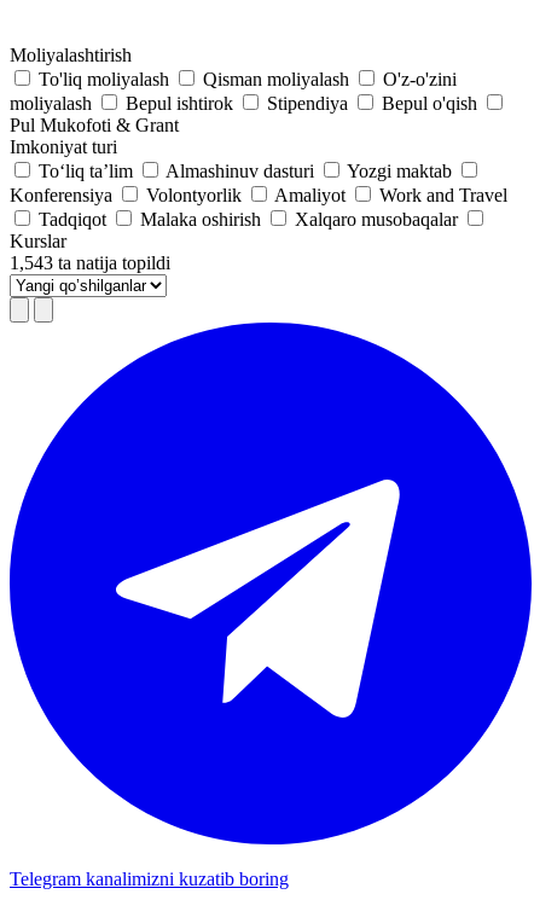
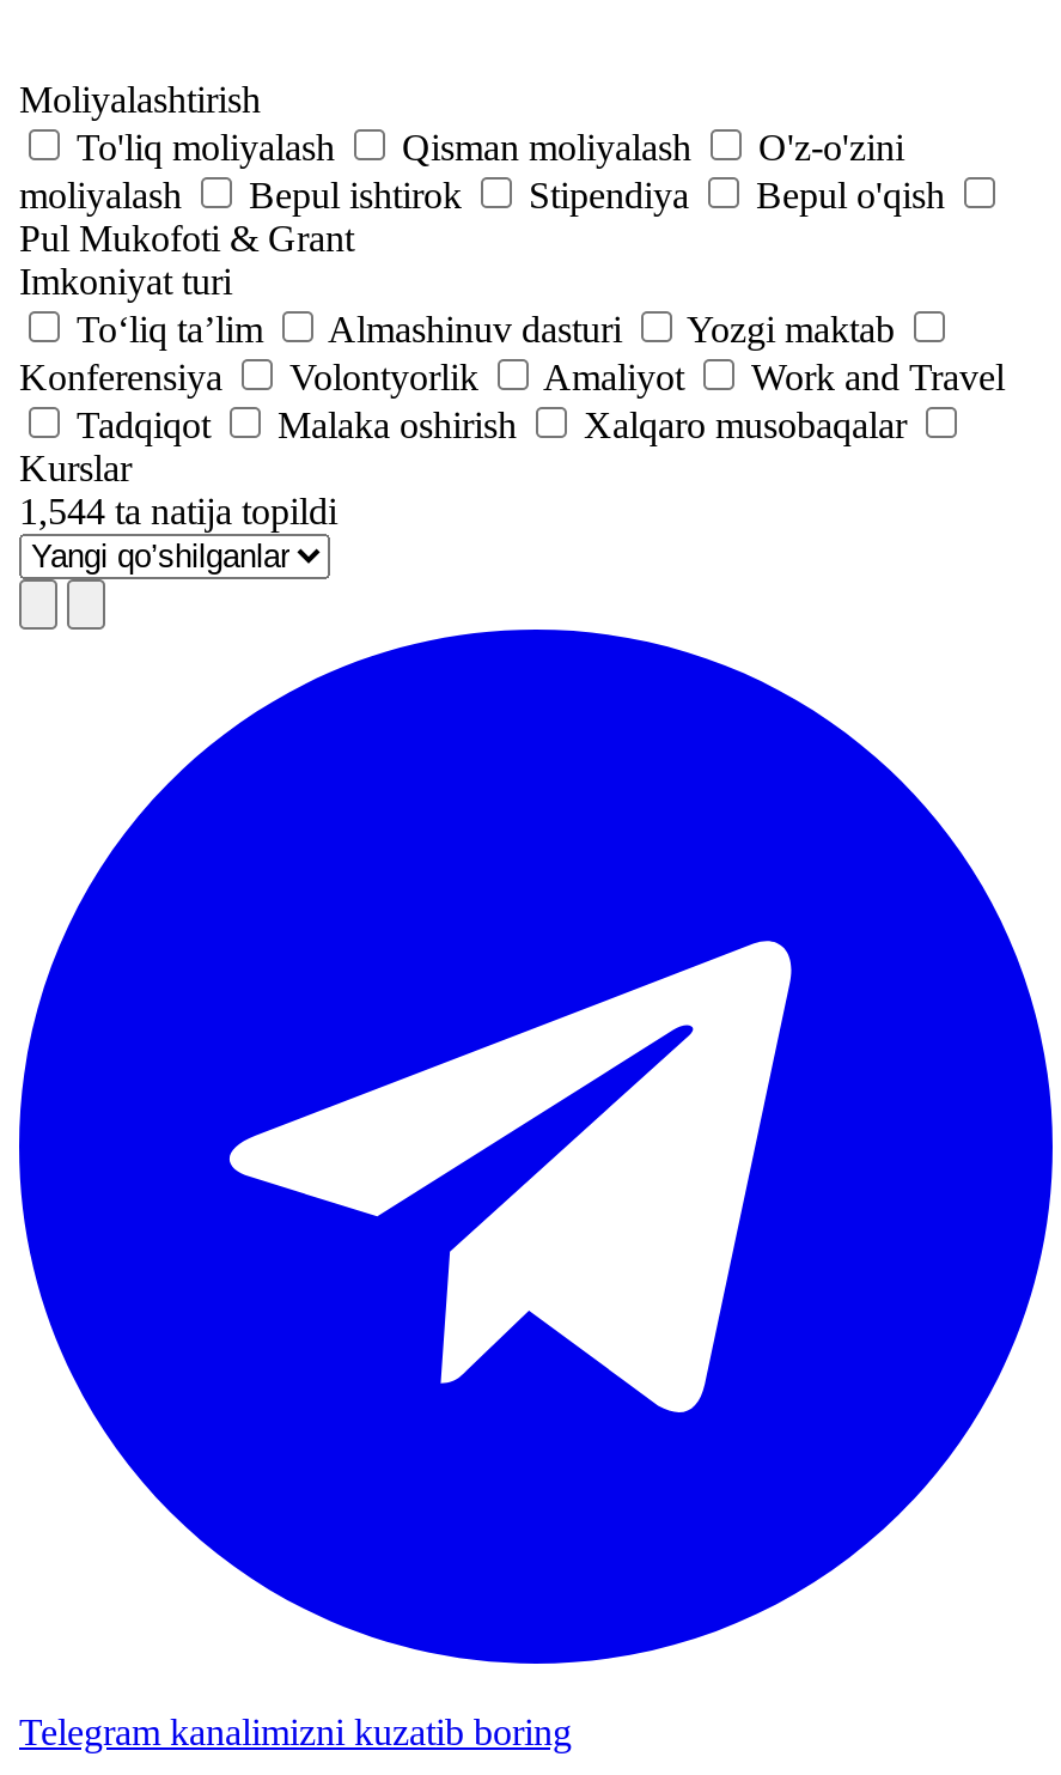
[10,252,170,273] 1,543 ta natija topildi -> [19,490,337,530] 1,544 ta natija topildi

